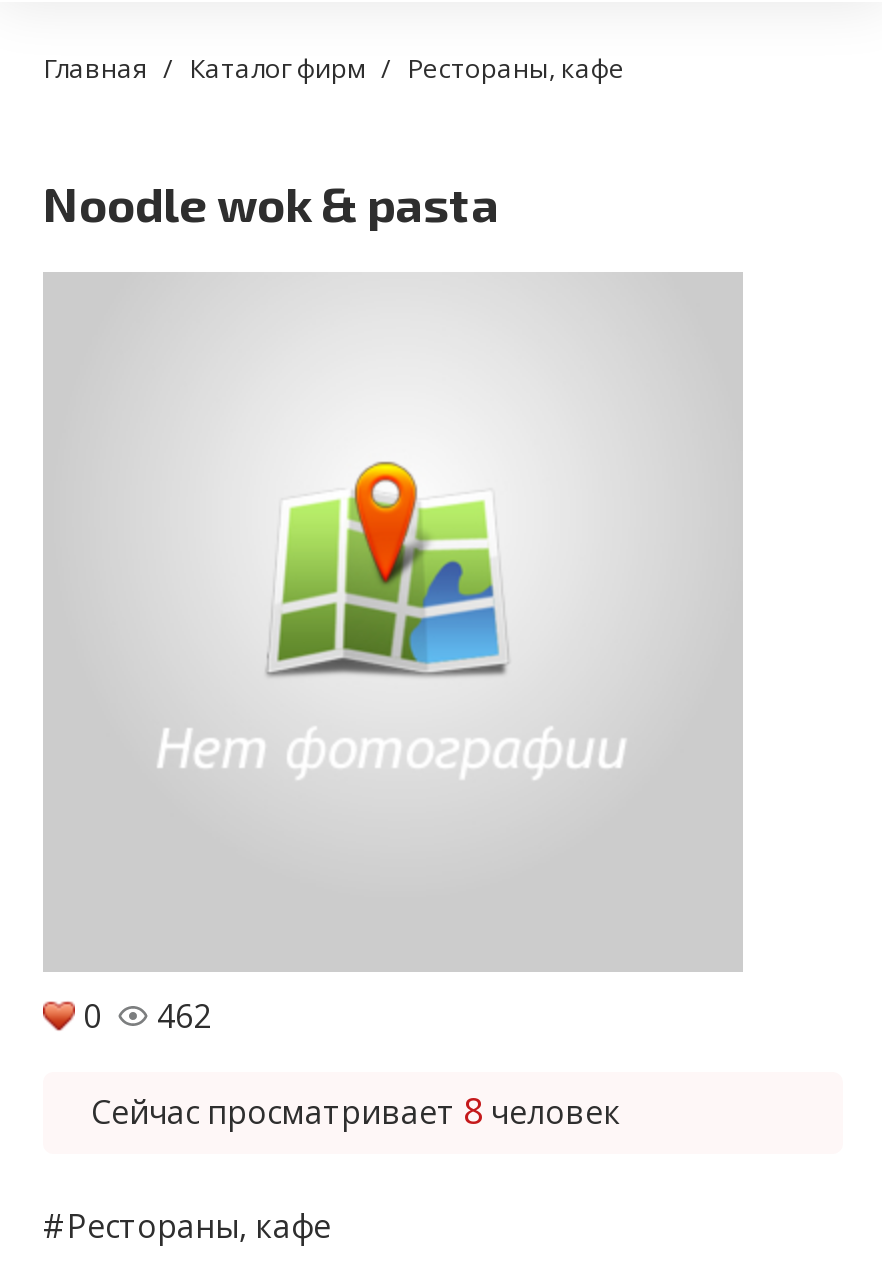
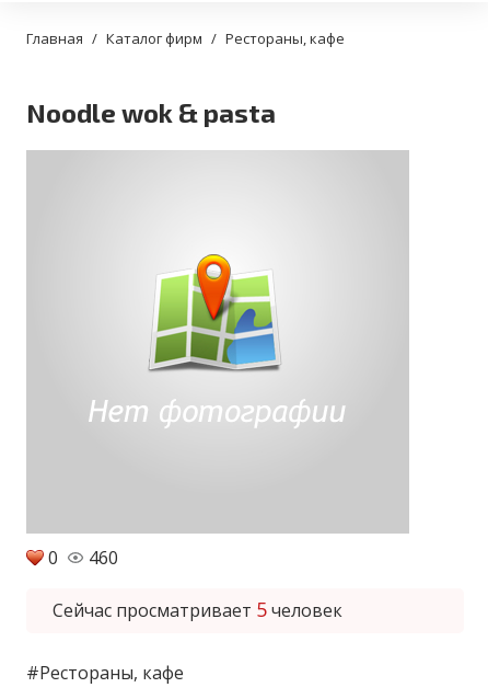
[83,994,211,1038] 0 462 -> [48,546,118,570] 0 460
[91,1086,621,1134] Сейчас просматривает 8 человек -> [53,596,342,623] Сейчас просматривает 5 человек

